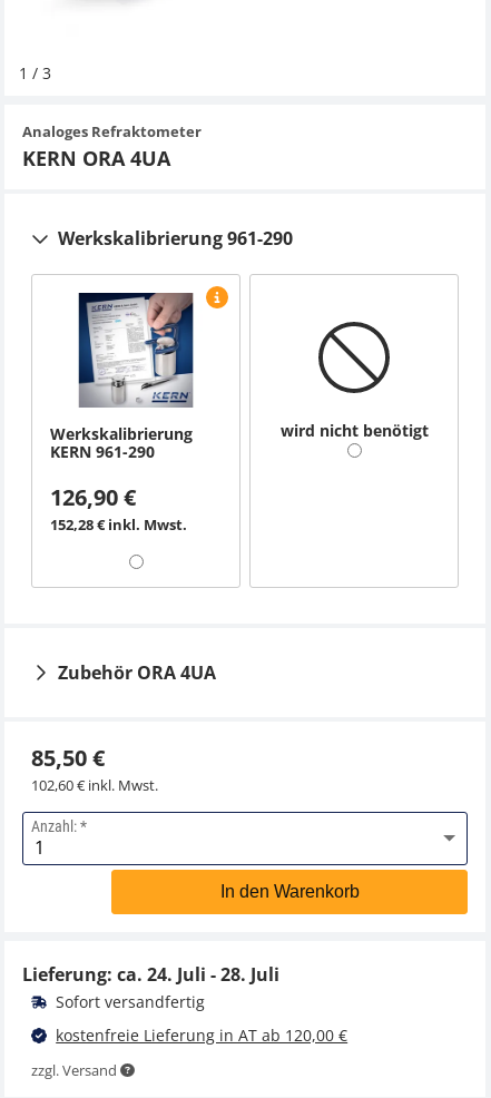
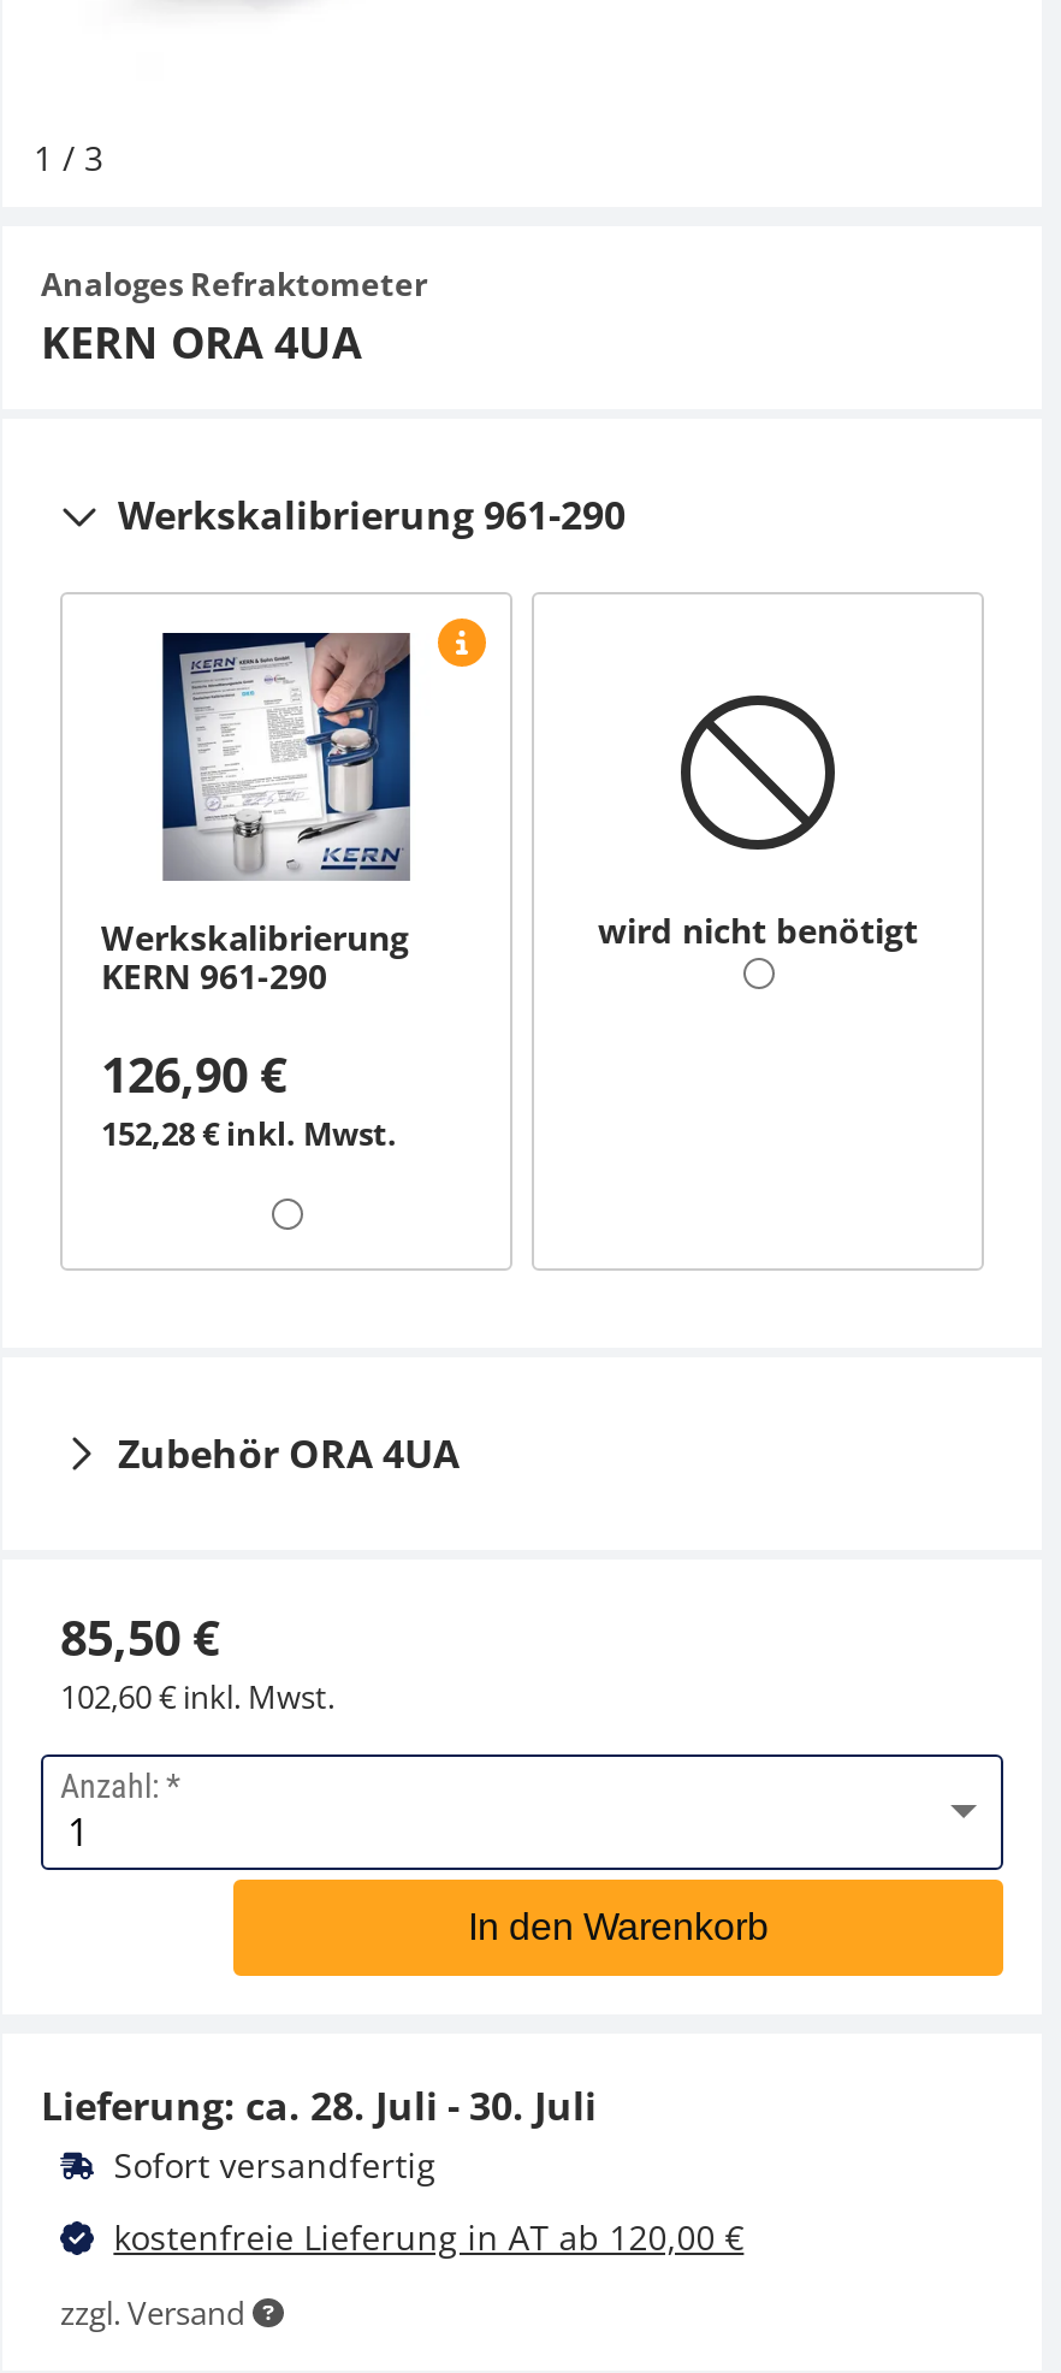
[22,962,279,987] Lieferung: ca. 24. Juli - 28. Juli -> [41,2079,597,2132] Lieferung: ca. 28. Juli - 30. Juli

